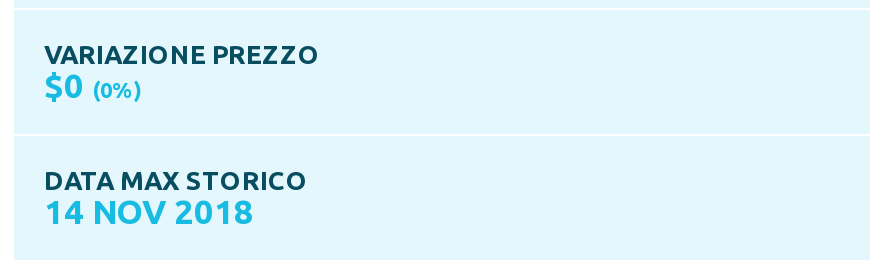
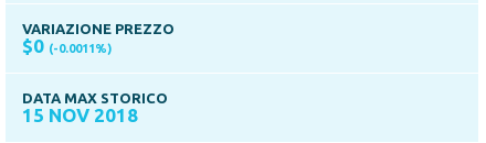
[44,66,142,104] $0 (0%) -> [22,35,112,56] $0 (-0.0011%)
[44,192,254,230] 14 NOV 2018 -> [22,105,138,125] 15 NOV 2018

